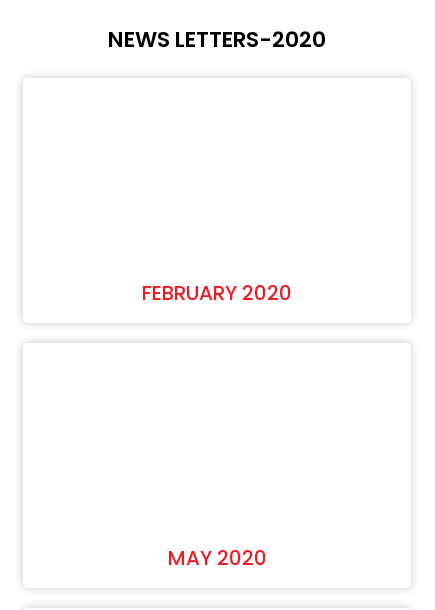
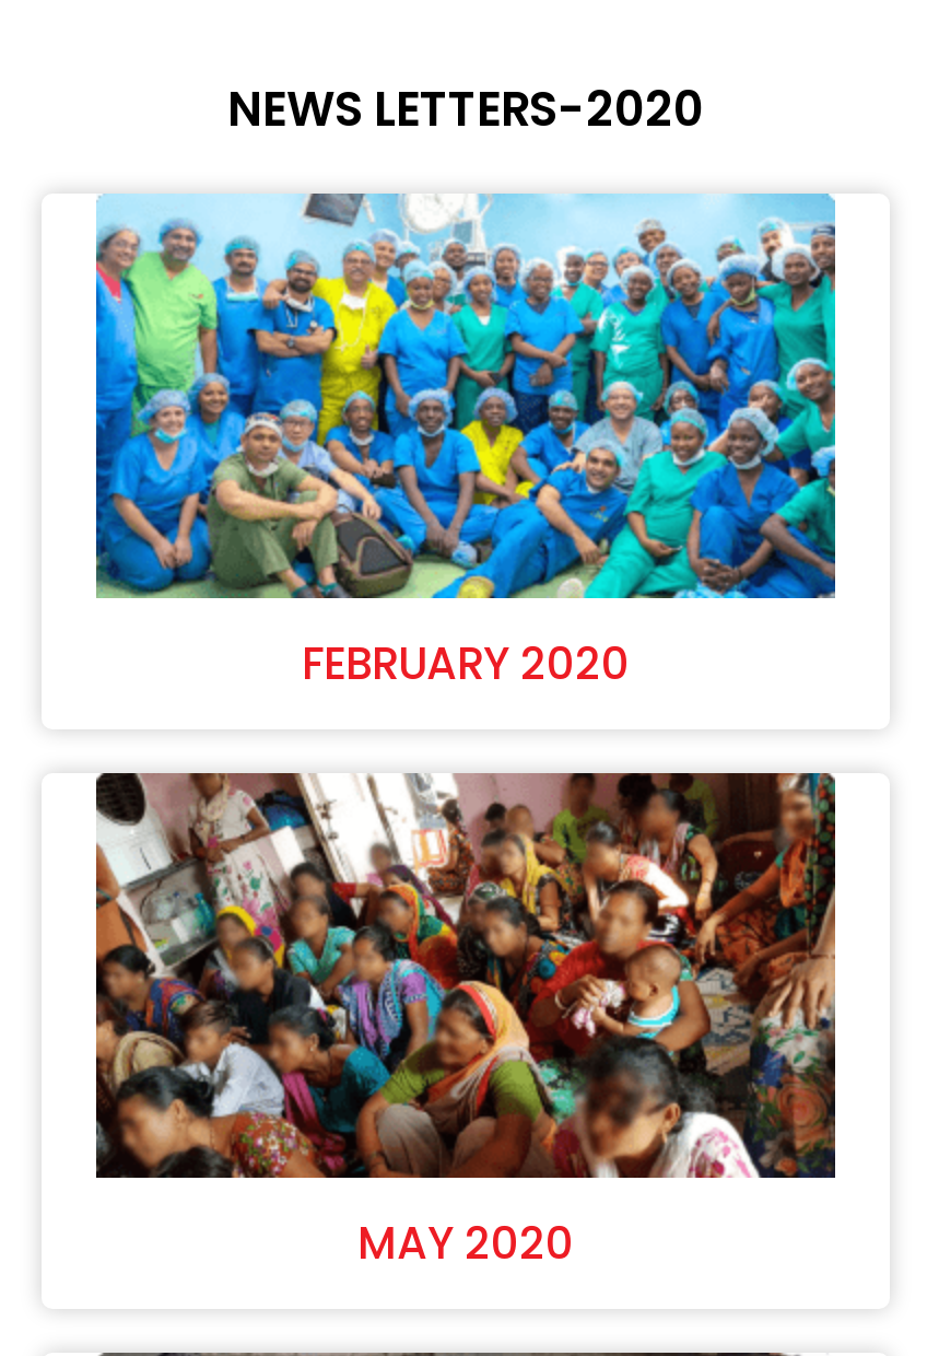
none -> [94,192,837,601] [image]
none -> [94,770,837,1181] [image]

